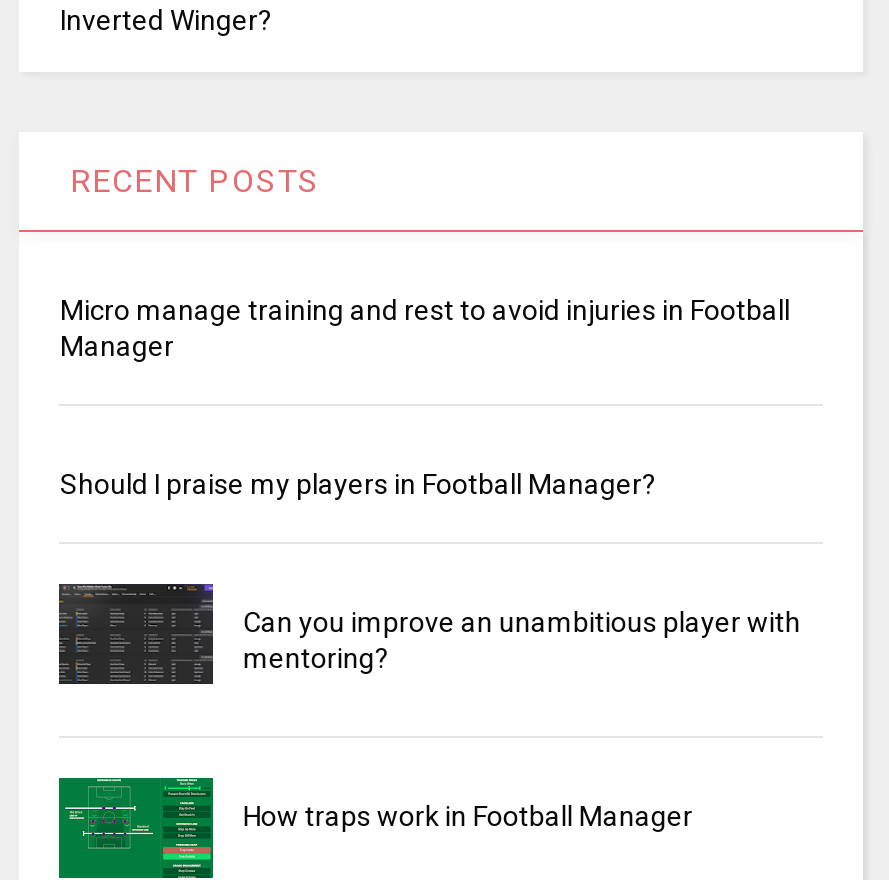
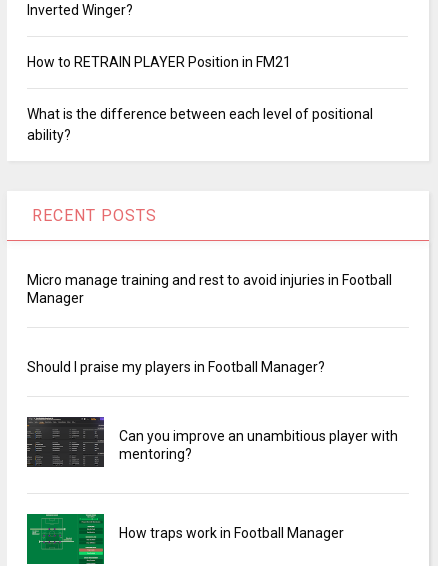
none -> [27,54,373,143] How to RETRAIN PLAYER Position in FM21 | What is the difference between each level of positional | ability?

